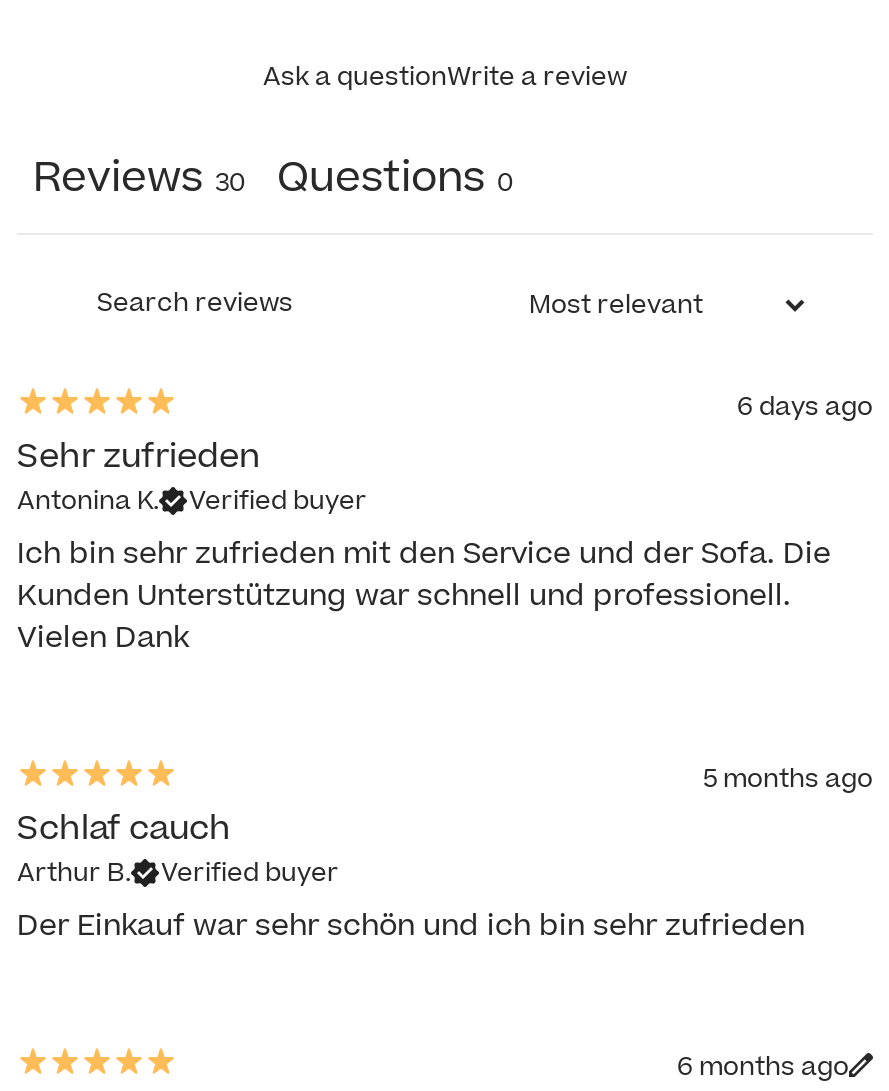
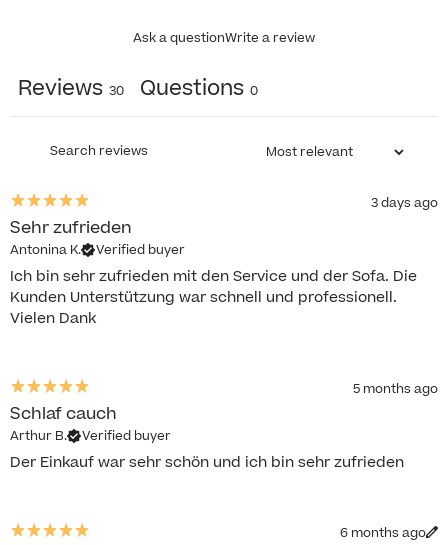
[737,388,873,424] 6 days ago -> [371,193,438,211] 3 days ago

